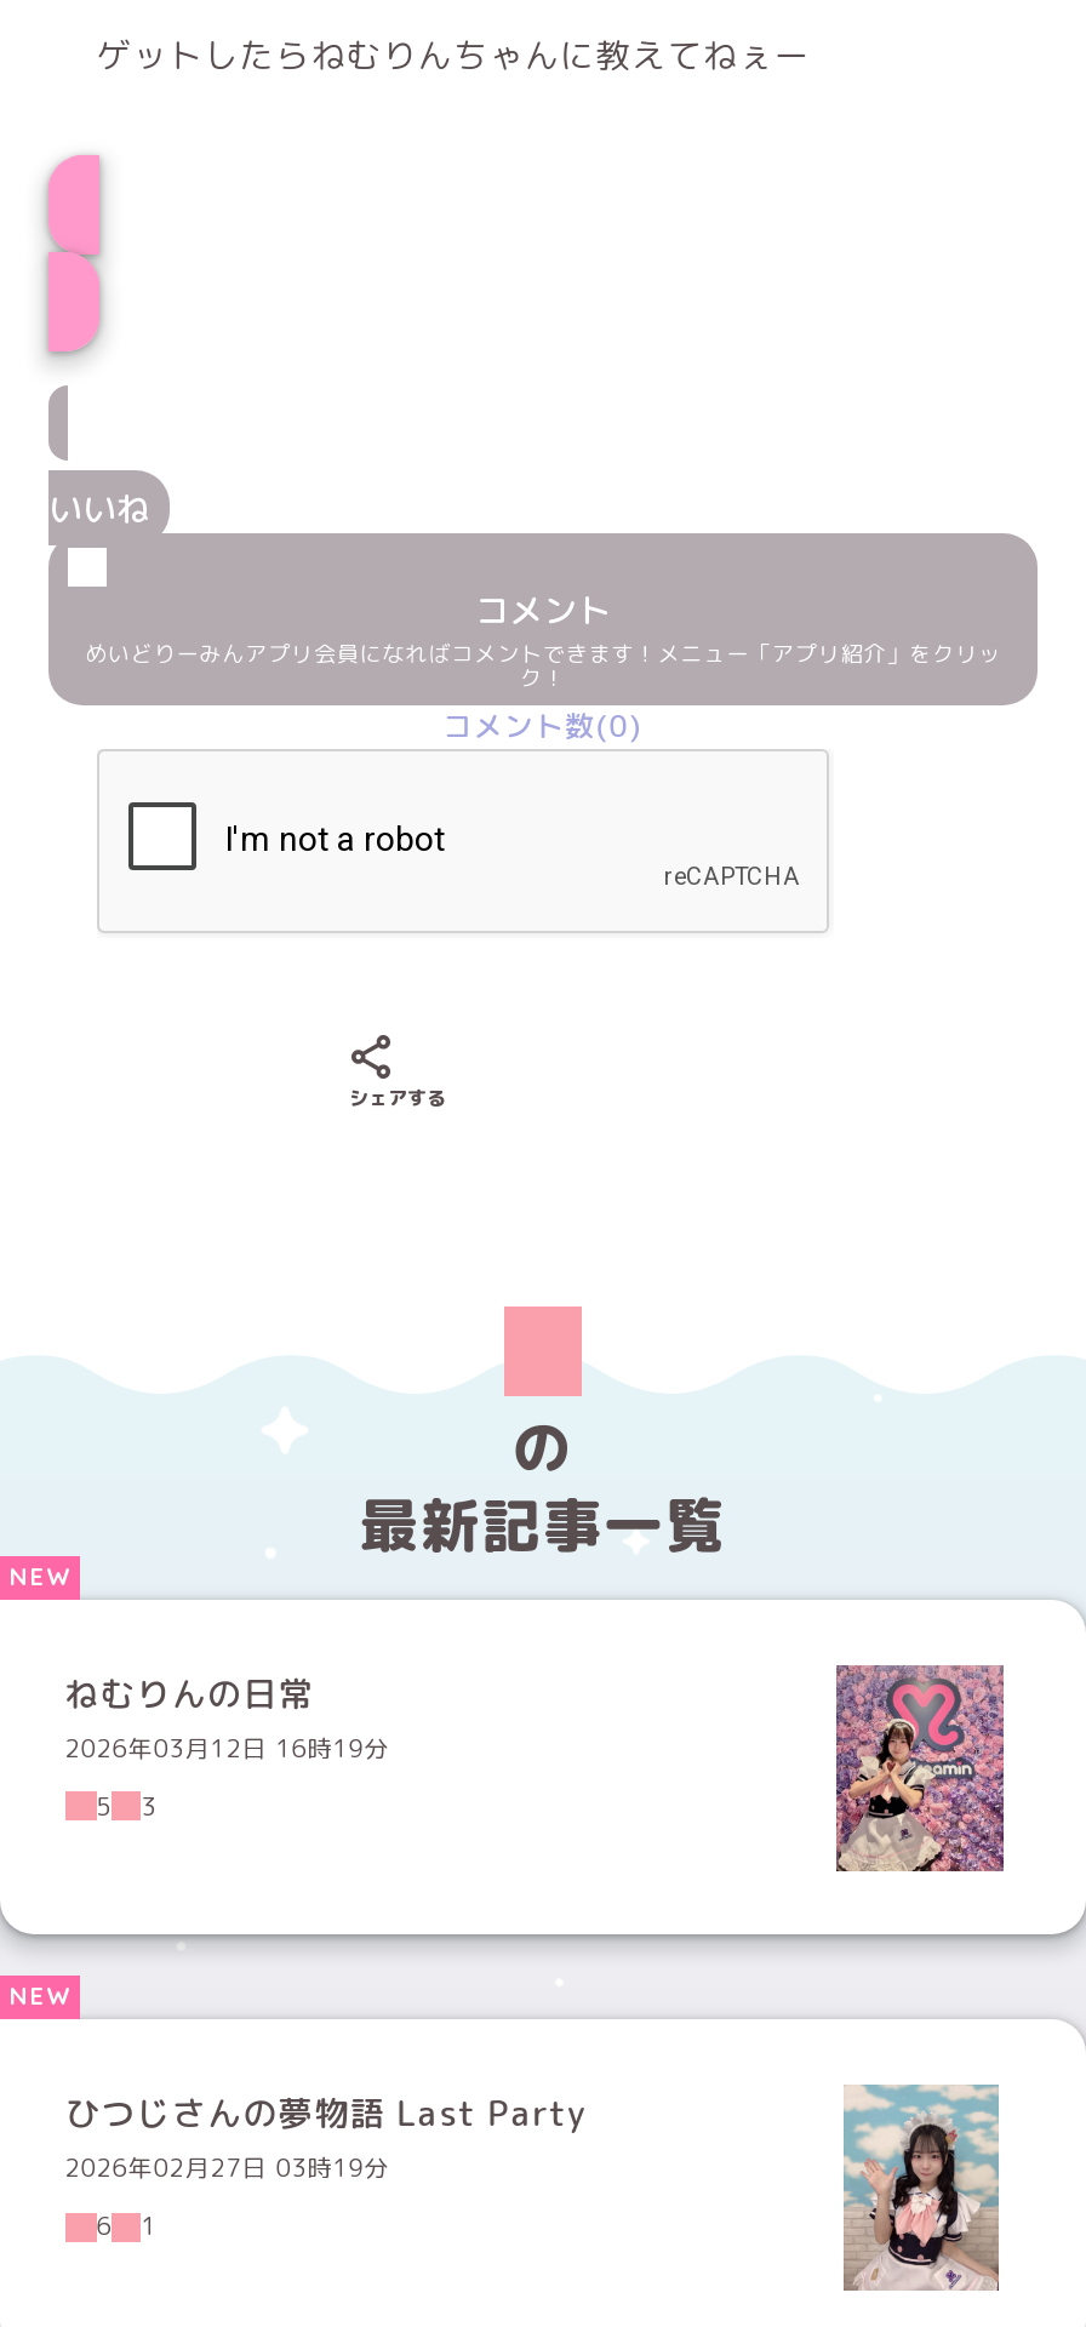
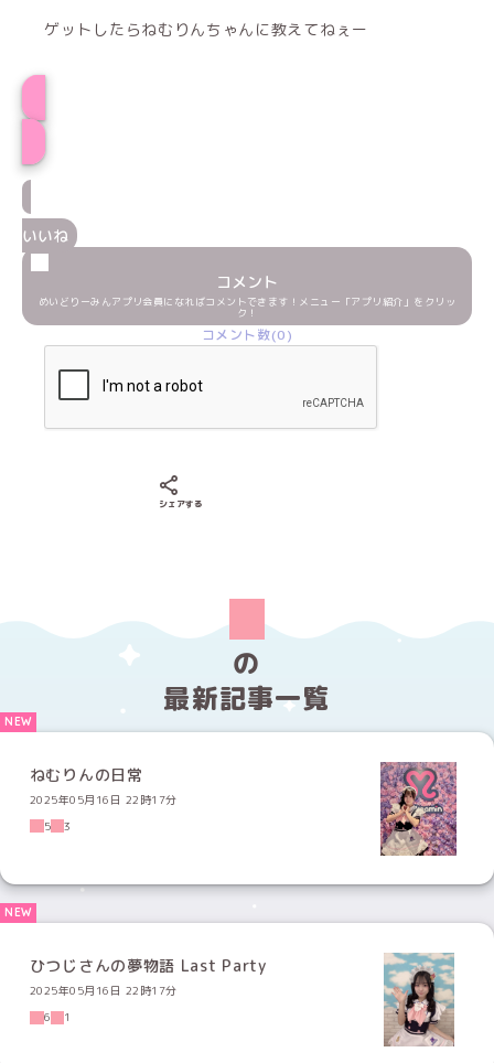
[65,1730,390,1764] 2026年03月12日 16時19分 -> [29,791,177,807] 2025年05月16日 22時17分
[65,2150,390,2184] 2026年02月27日 03時19分 -> [29,983,177,998] 2025年05月16日 22時17分

